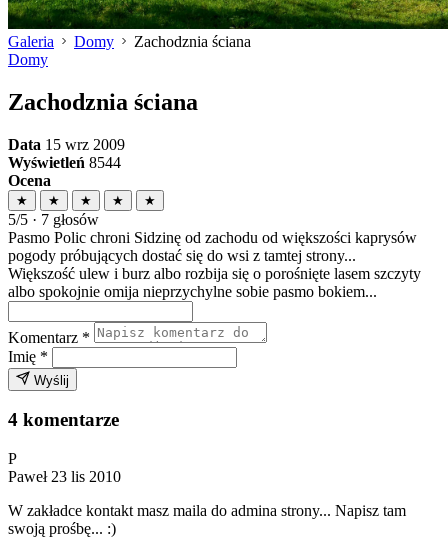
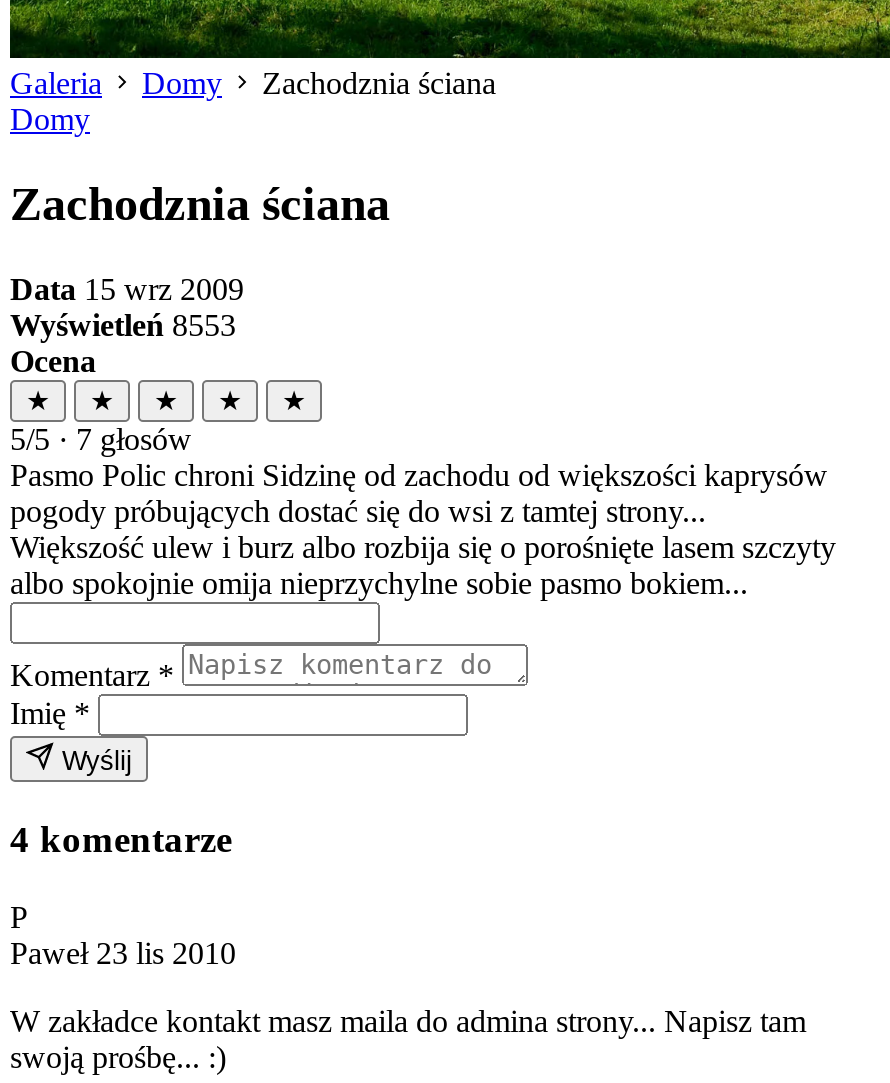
[8,154,121,171] Wyświetleń 8544 -> [10,307,236,341] Wyświetleń 8553

